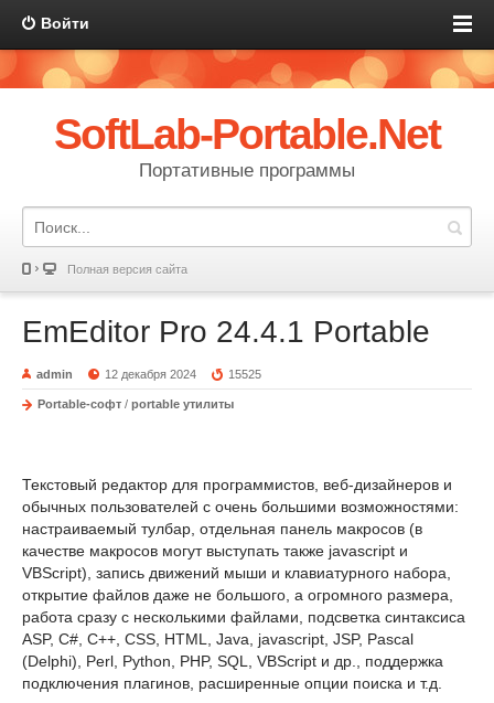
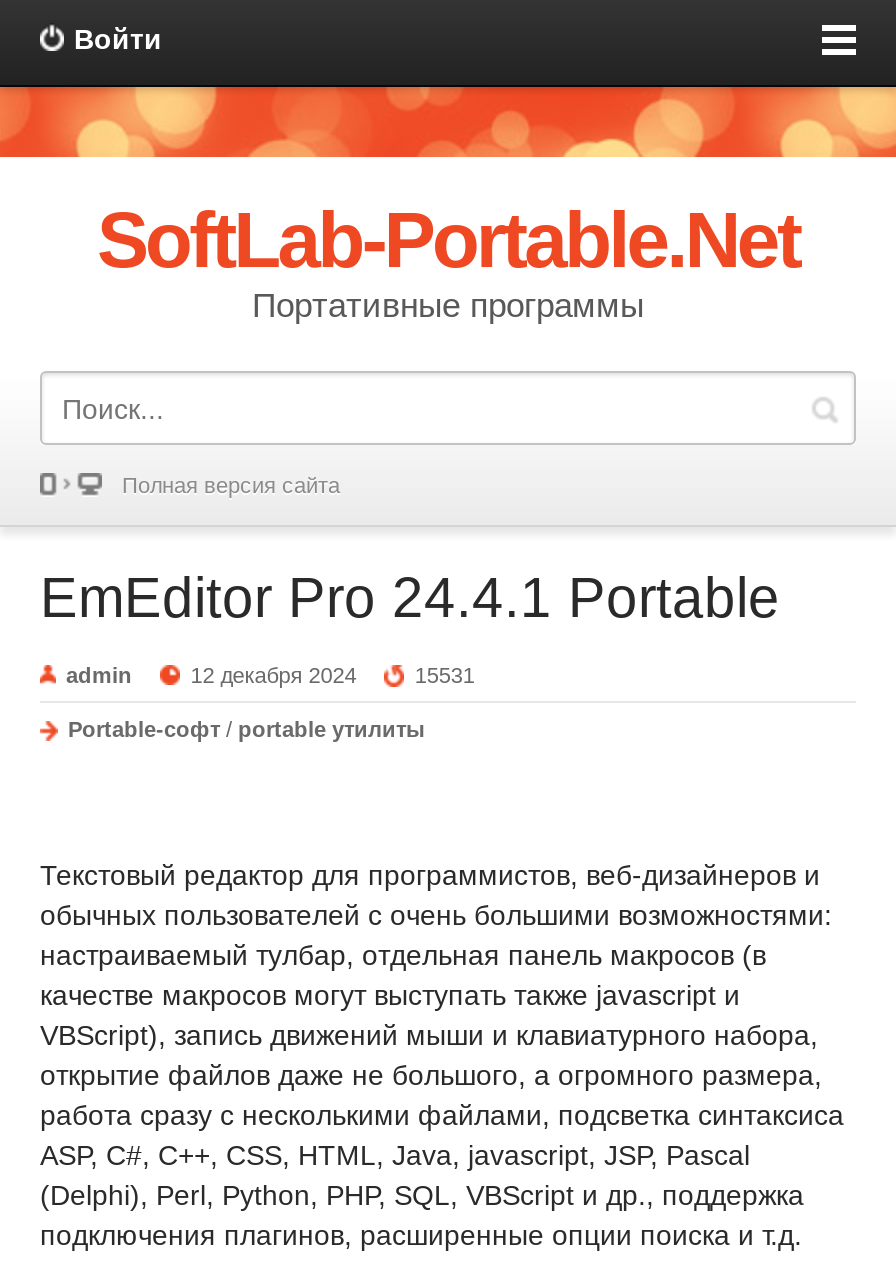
[229,368,262,381] 15525 -> [415,663,475,687] 15531

